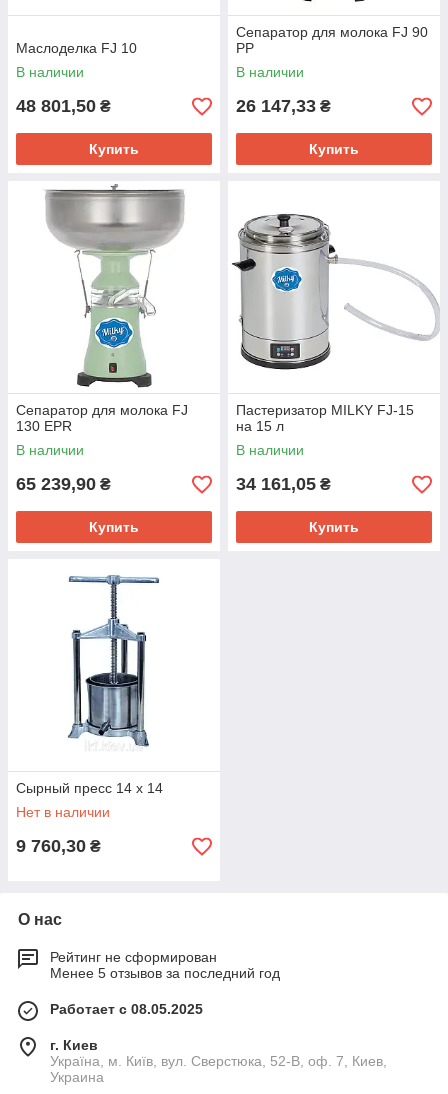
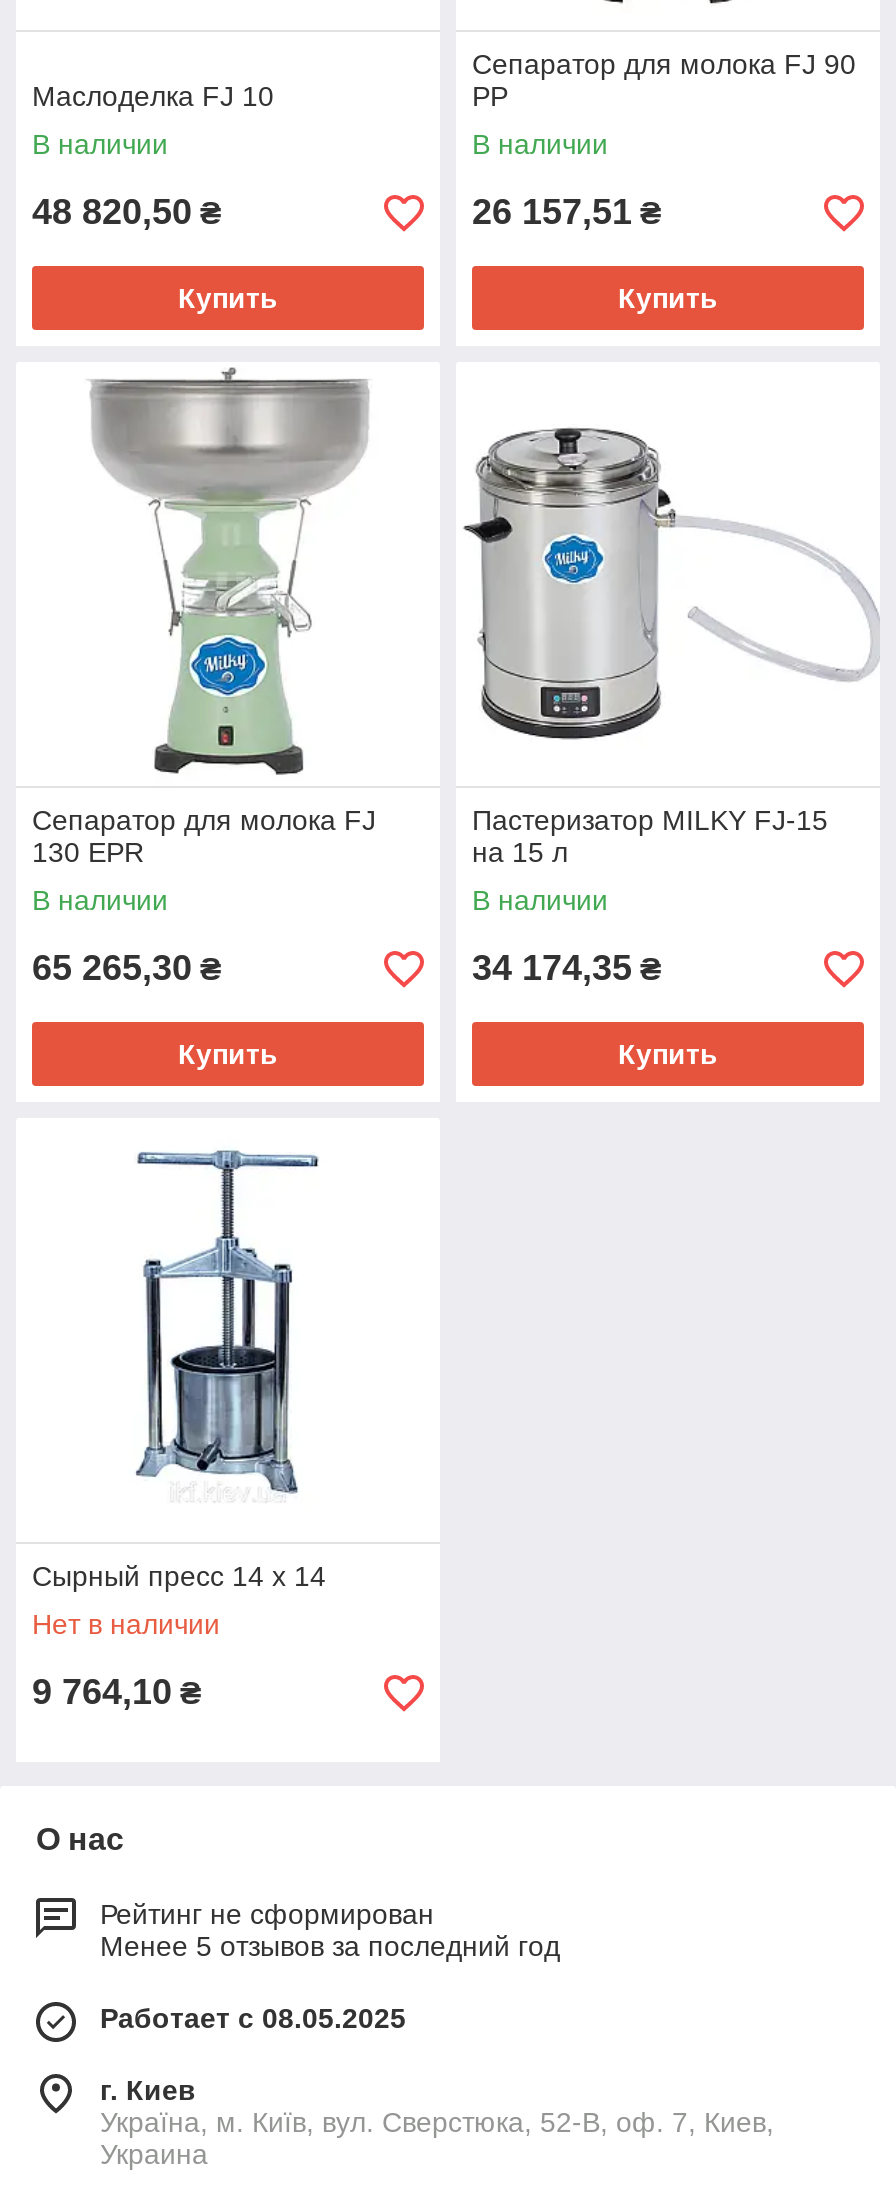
[16,96,111,116] 48 801,50 ₴ -> [32,192,222,232] 48 820,50 ₴
[236,96,331,116] 26 147,33 ₴ -> [472,192,662,232] 26 157,51 ₴
[16,474,111,494] 65 239,90 ₴ -> [32,948,222,988] 65 265,30 ₴
[236,474,331,494] 34 161,05 ₴ -> [472,948,662,988] 34 174,35 ₴
[16,836,101,856] 9 760,30 ₴ -> [32,1672,202,1712] 9 764,10 ₴

